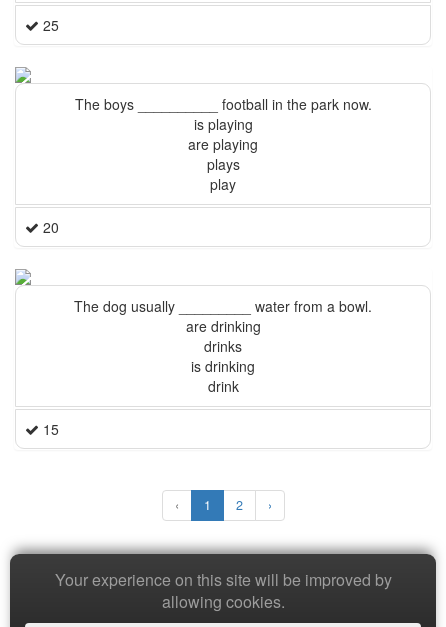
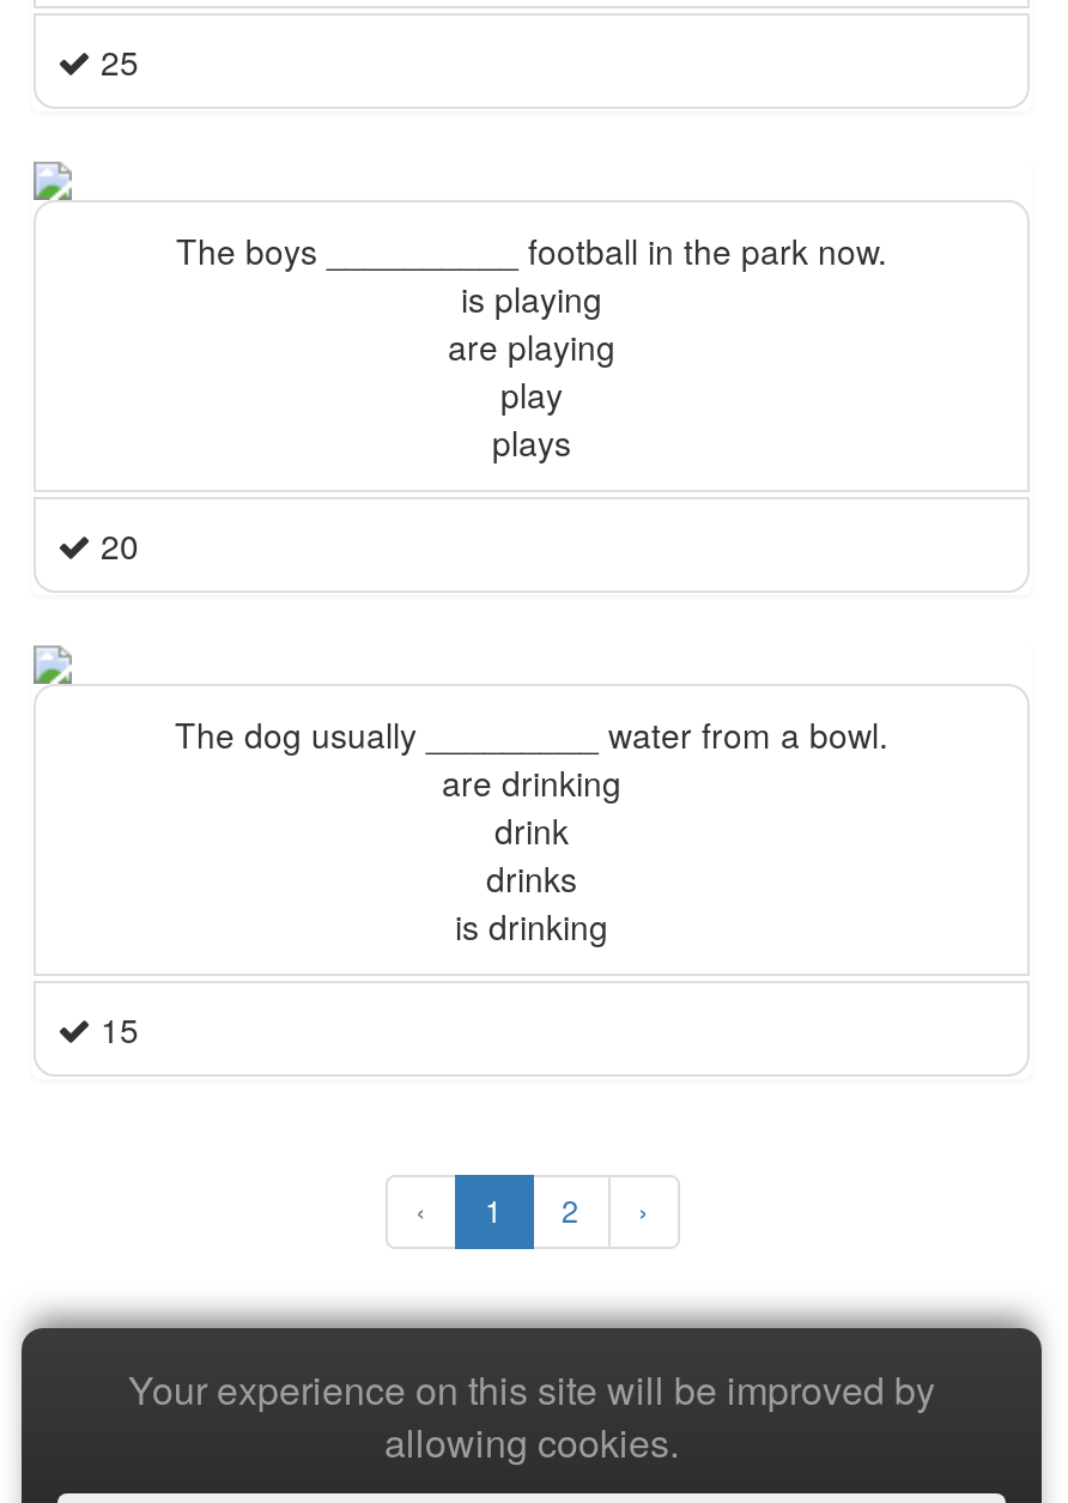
moved [206,154,239,174] -> [492,418,571,466]: plays
moved [210,174,236,194] -> [500,370,563,418]: play
moved [191,336,255,376] -> [455,854,608,950]: drinks | is drinking
moved [207,376,238,396] -> [494,806,569,854]: drink

